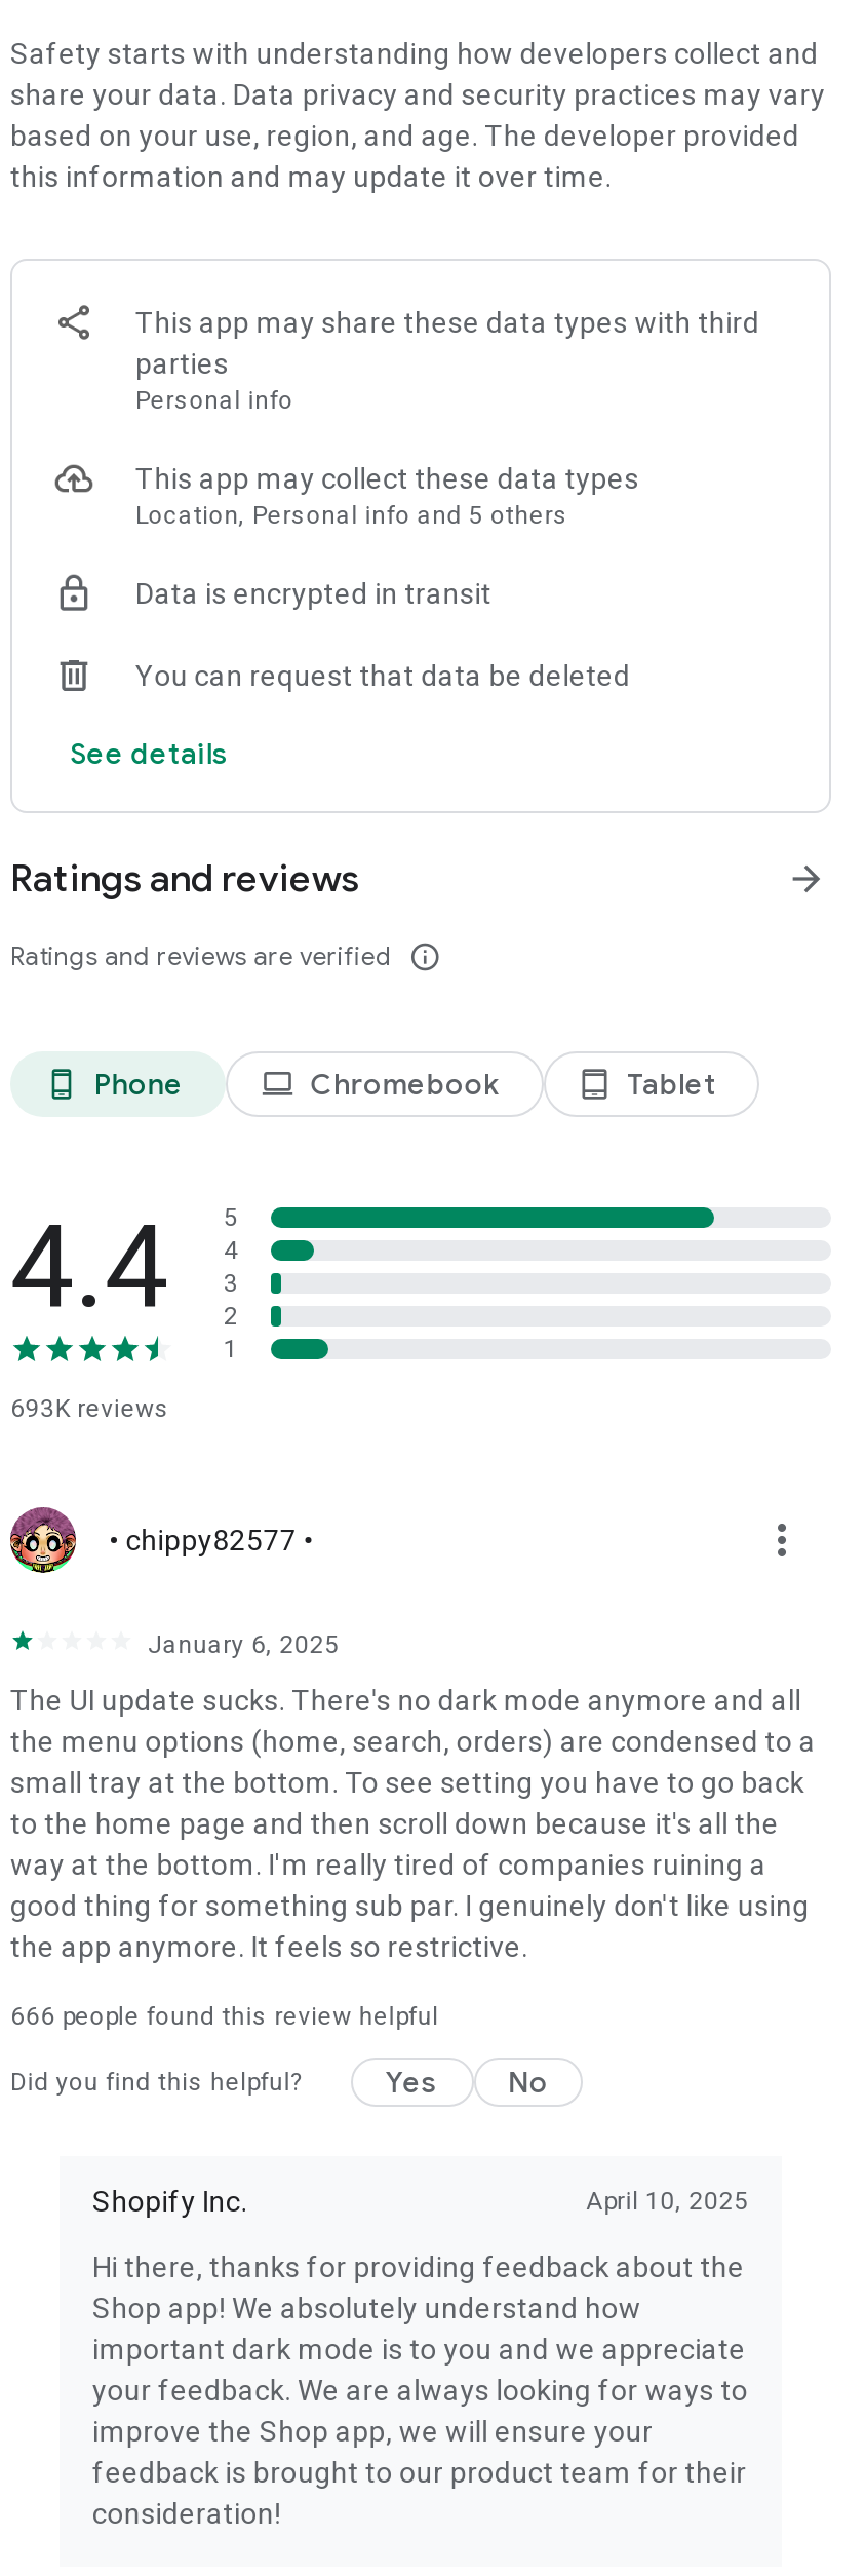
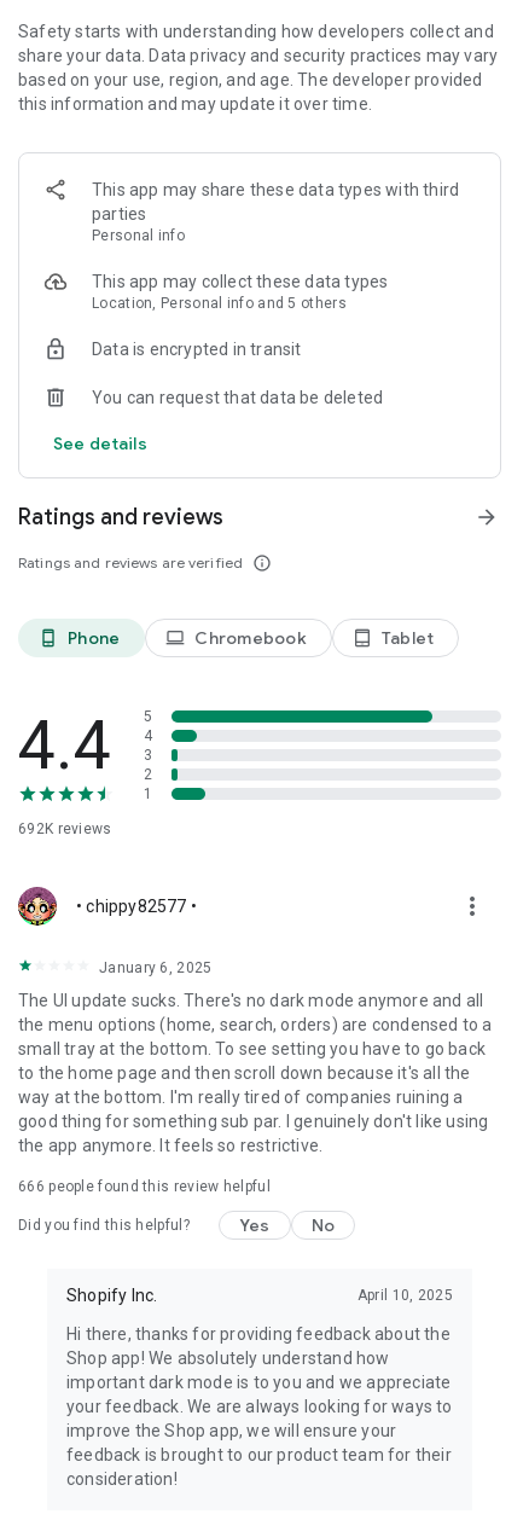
[10,1394,170,1423] 693K reviews -> [18,820,112,837] 692K reviews

